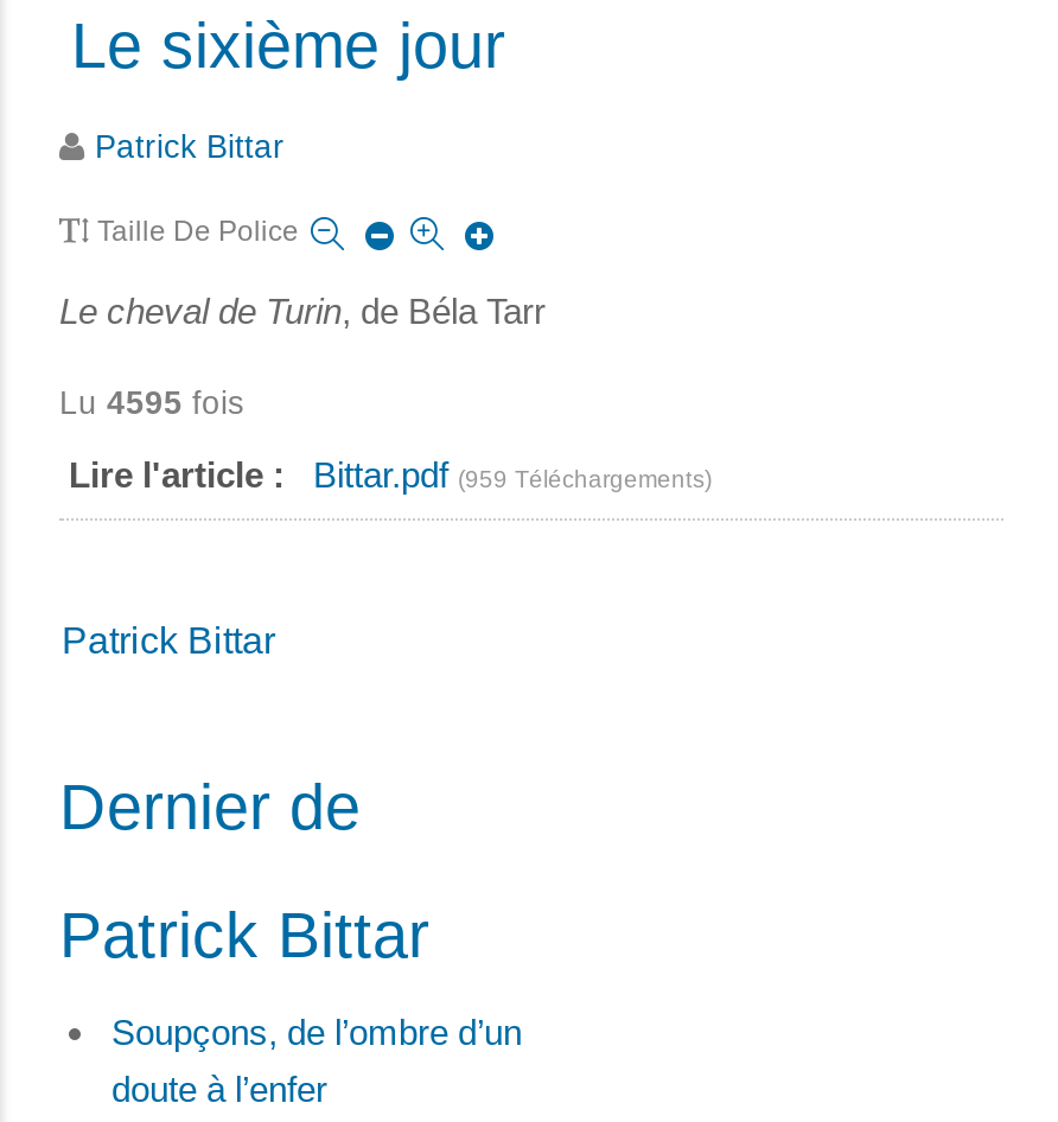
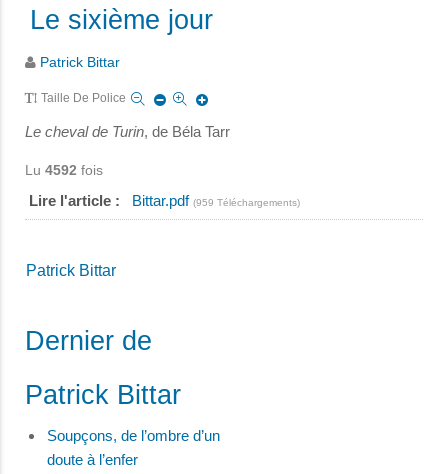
[59,387,244,422] Lu 4595 fois -> [25,163,103,178] Lu 4592 fois

